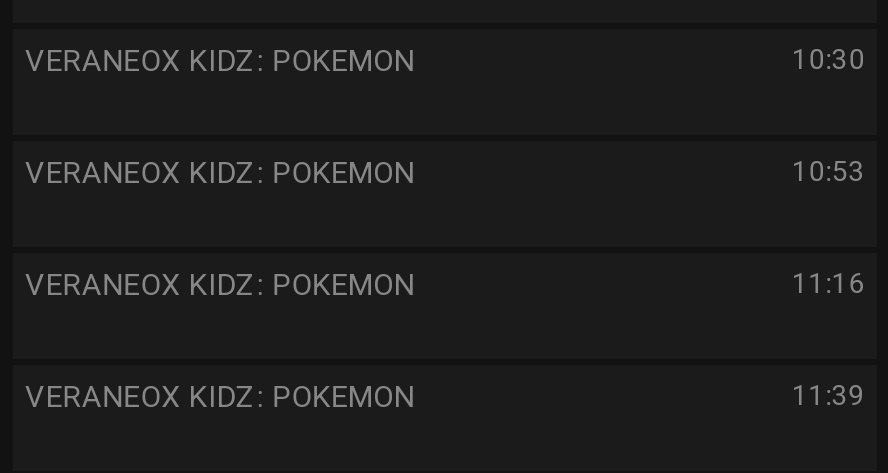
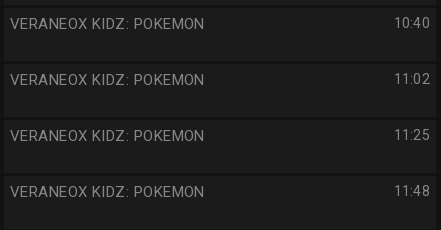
[792,43,865,75] 10:30 -> [393,15,430,31] 10:40
[792,155,865,187] 10:53 -> [393,71,430,87] 11:02
[792,267,865,299] 11:16 -> [393,127,430,143] 11:25
[792,379,865,411] 11:39 -> [393,183,430,199] 11:48

